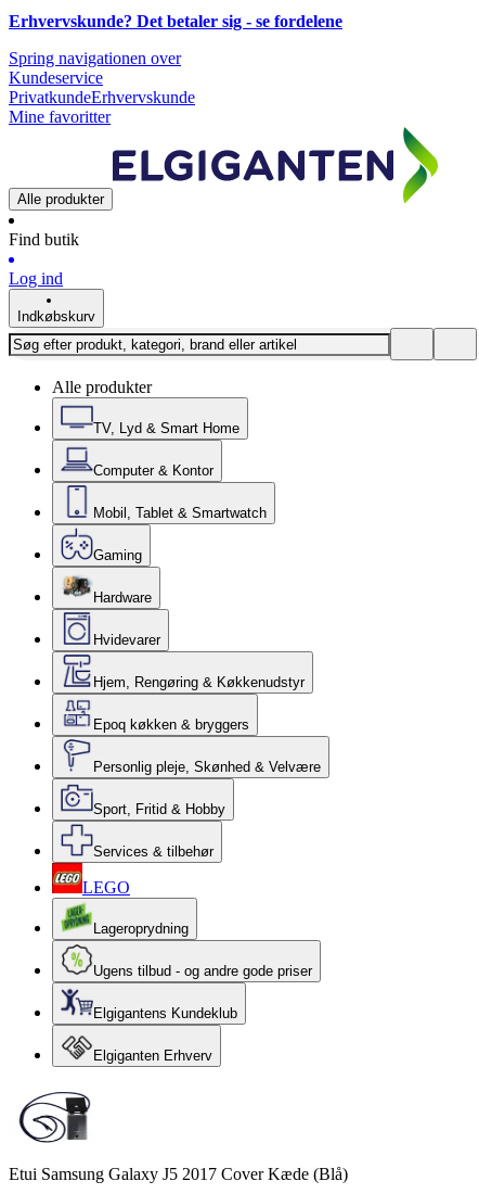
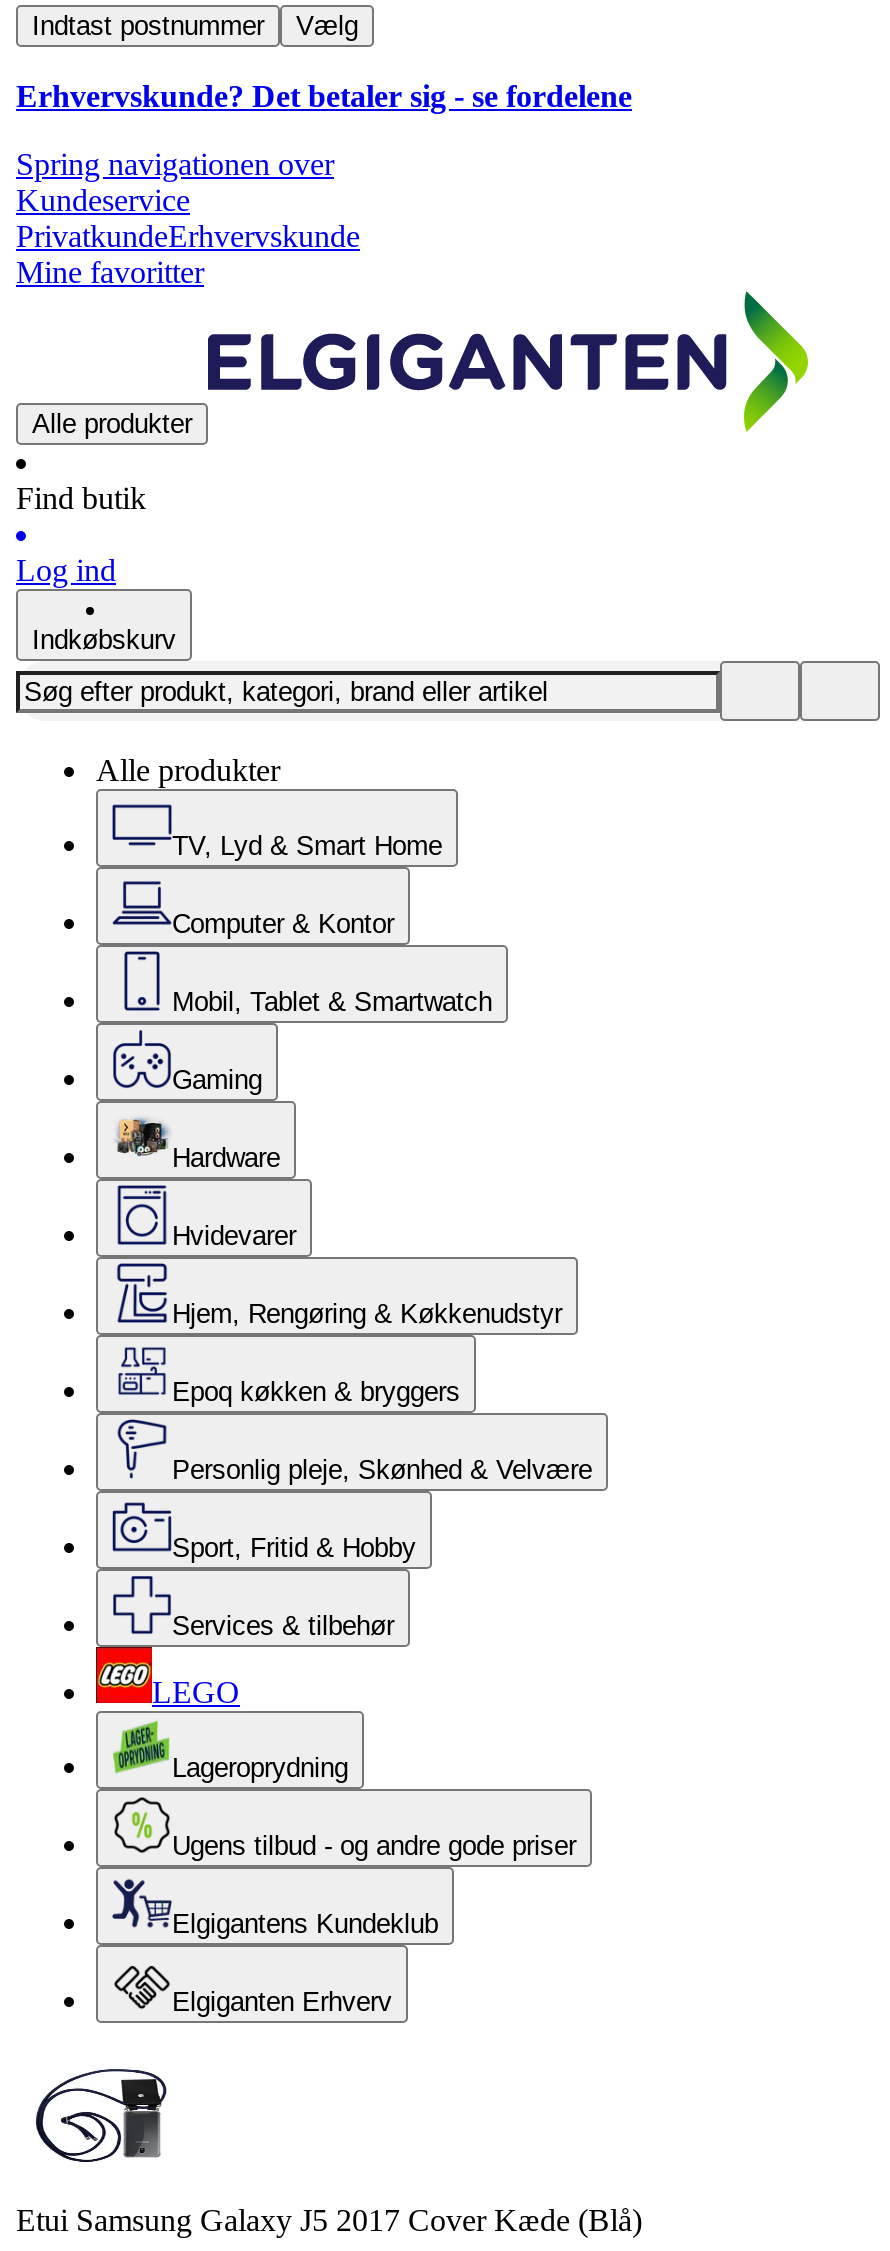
none -> [32,11,358,41] Indtast postnummer | Vælg

